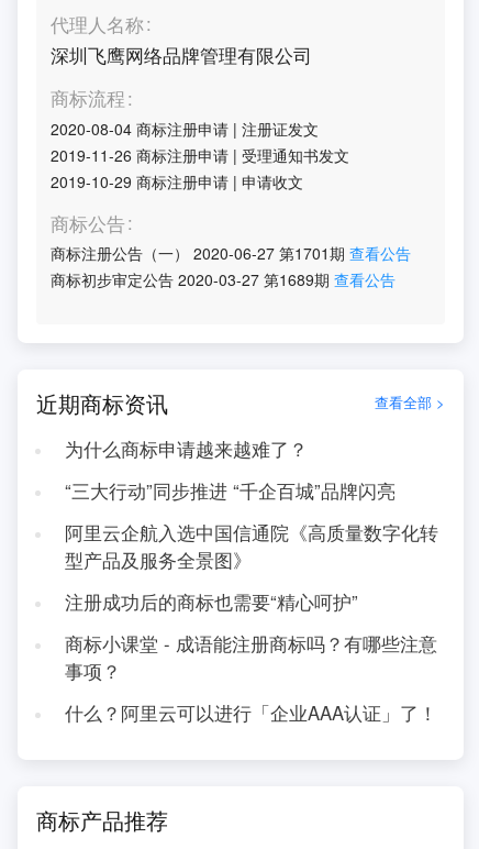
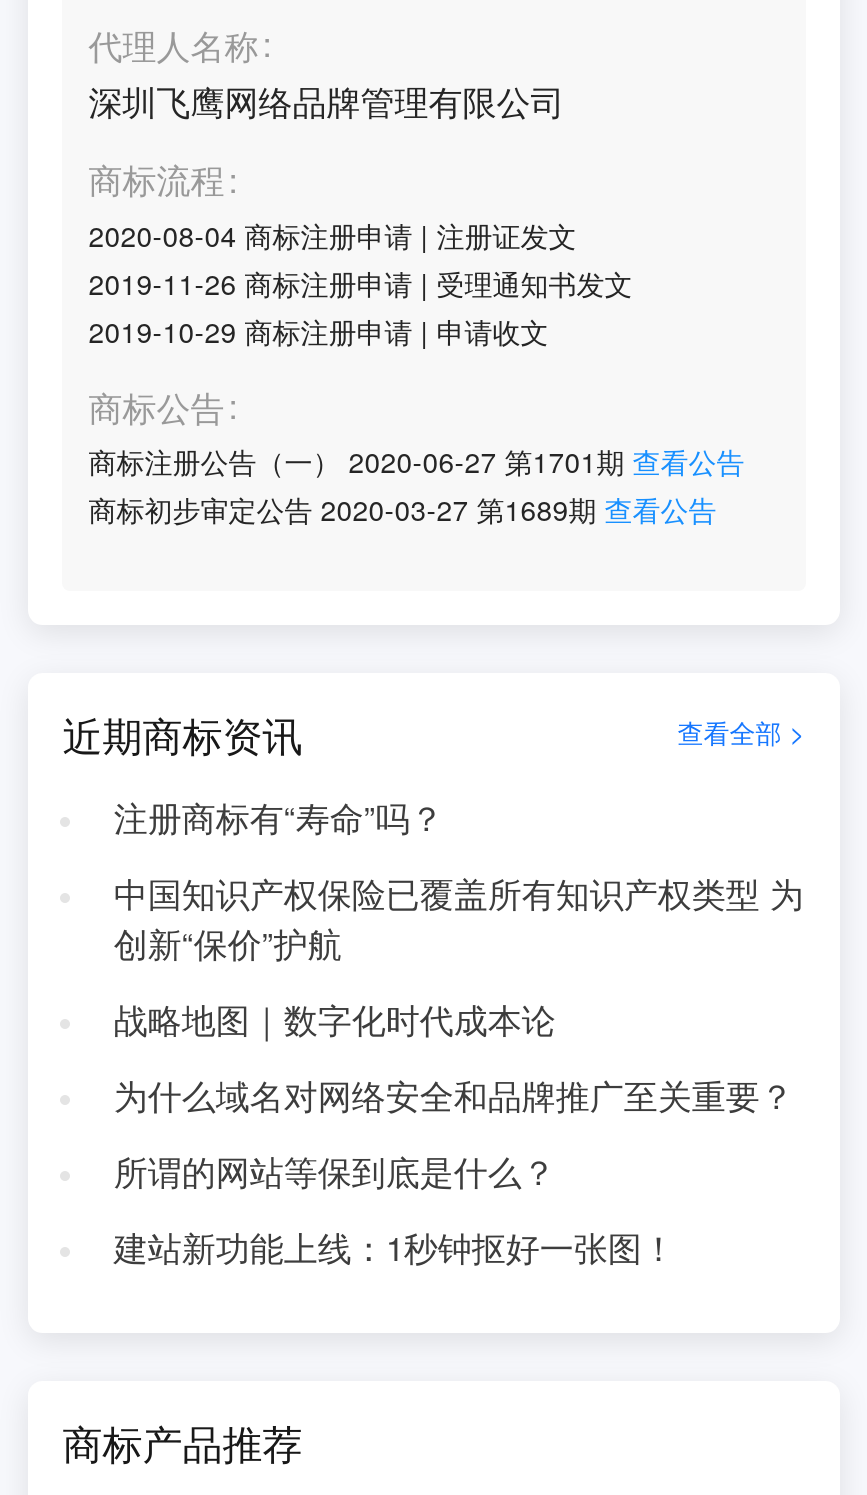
[65,435,307,462] 为什么商标申请越来越难了？ -> [114,793,444,841] 注册商标有“寿命”吗？
[65,477,395,504] “三大行动”同步推进 “千企百城”品牌闪亮 -> [114,869,804,967] 中国知识产权保险已覆盖所有知识产权类型 为 | 创新“保价”护航
[65,519,438,573] 阿里云企航入选中国信通院《高质量数字化转 | 型产品及服务全景图》 -> [114,995,556,1043] 战略地图｜数字化时代成本论
[65,588,358,615] 注册成功后的商标也需要“精心呵护” -> [114,1071,794,1119] 为什么域名对网络安全和品牌推广至关重要？
[65,630,437,684] 商标小课堂 - 成语能注册商标吗？有哪些注意 | 事项？ -> [114,1147,556,1195] 所谓的网站等保到底是什么？
[65,699,437,726] 什么？阿里云可以进行「企业AAA认证」了！ -> [114,1223,676,1271] 建站新功能上线：1秒钟抠好一张图！

